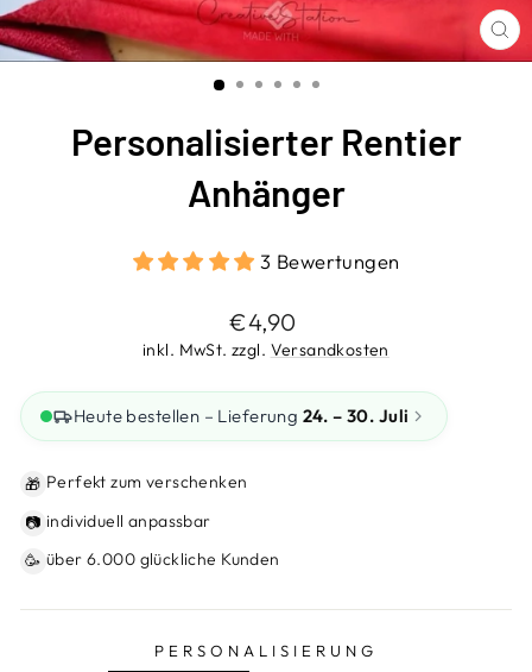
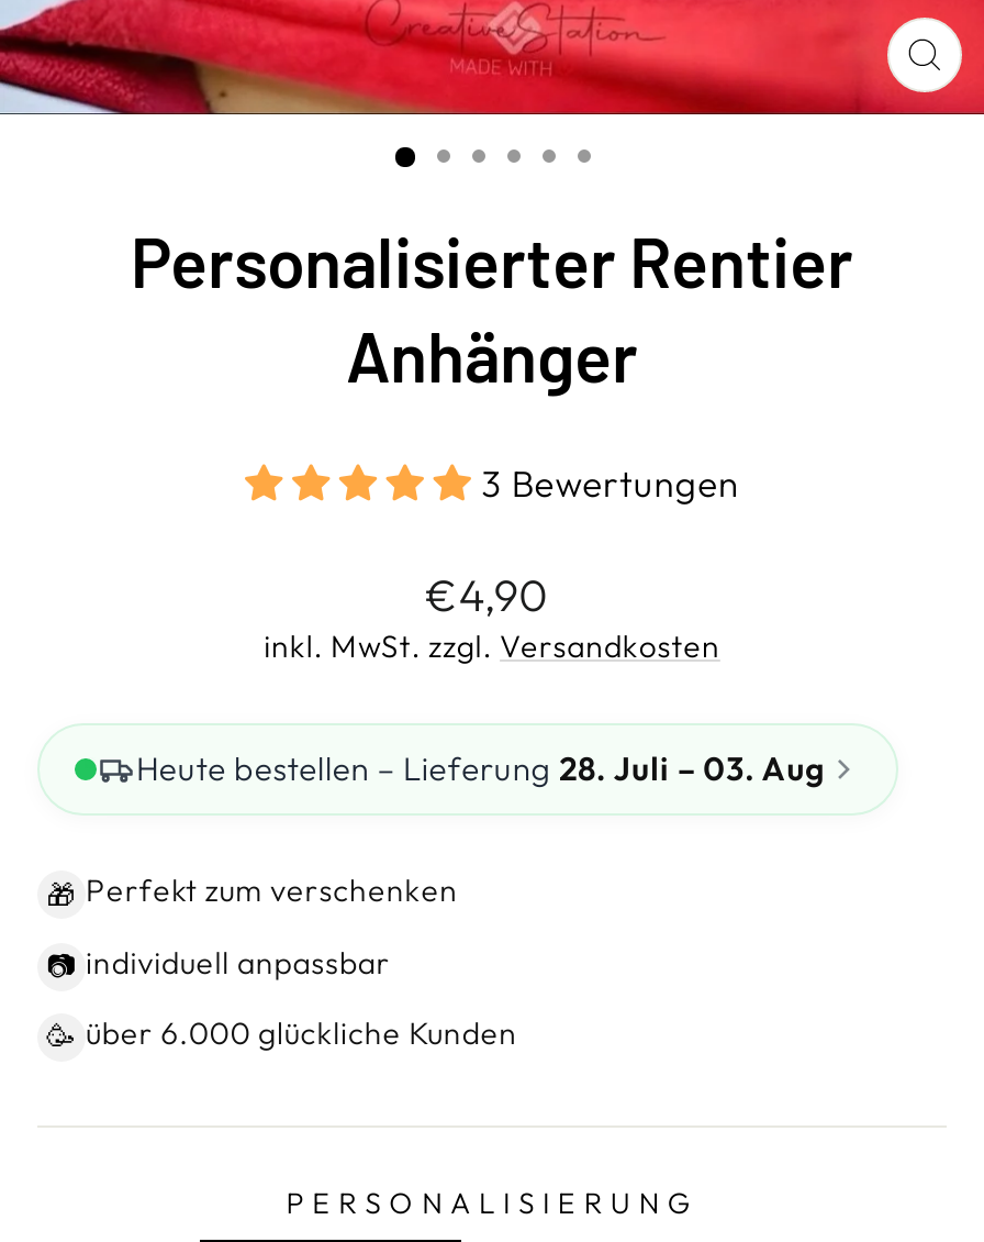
[74,405,409,427] Heute bestellen – Lieferung 24. – 30. Juli -> [136,748,826,790] Heute bestellen – Lieferung 28. Juli – 03. Aug

